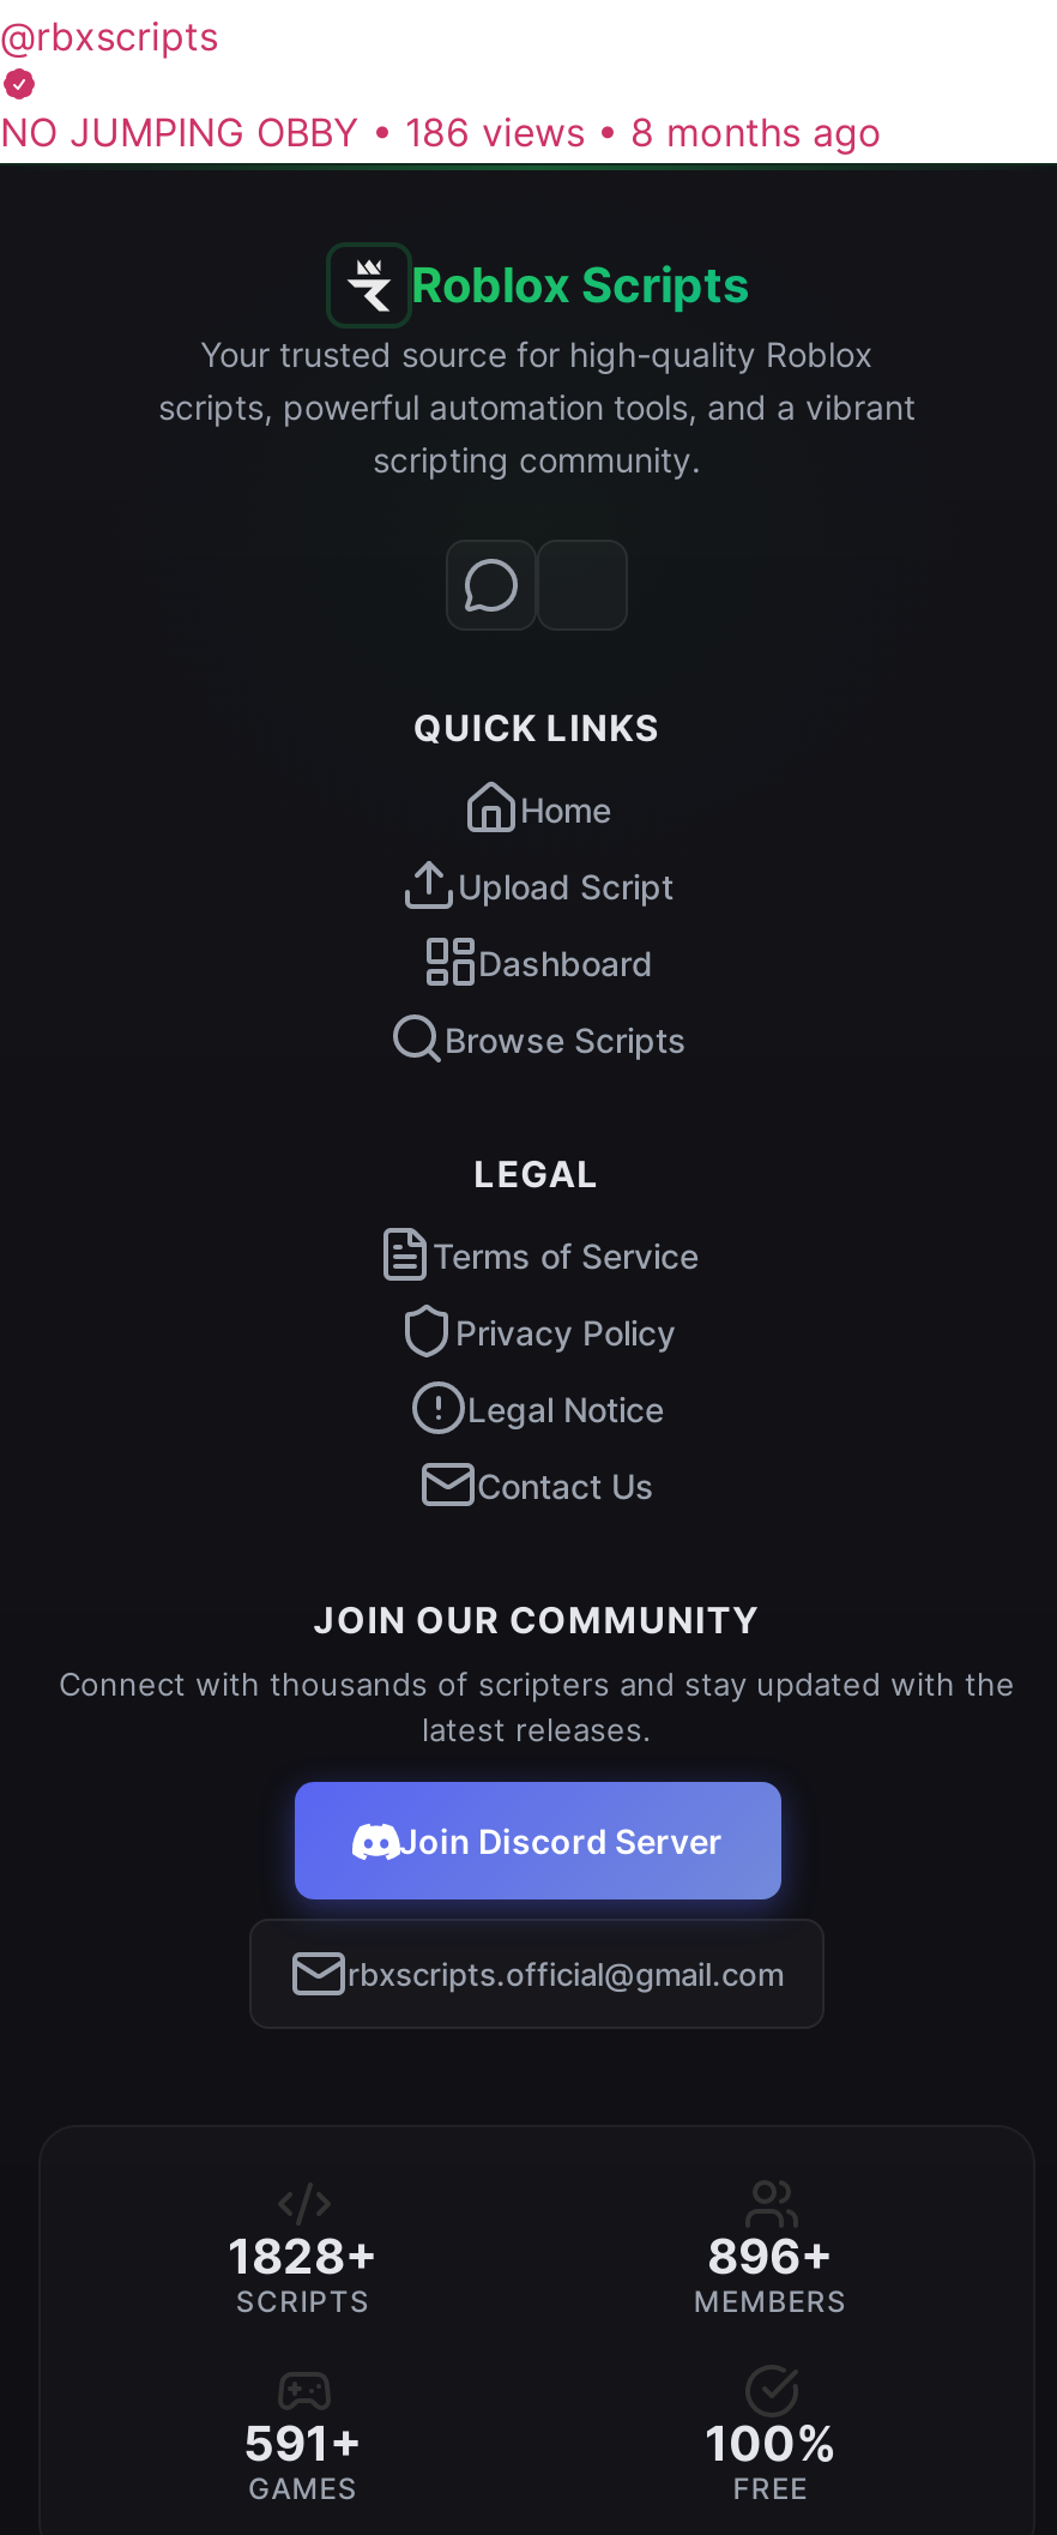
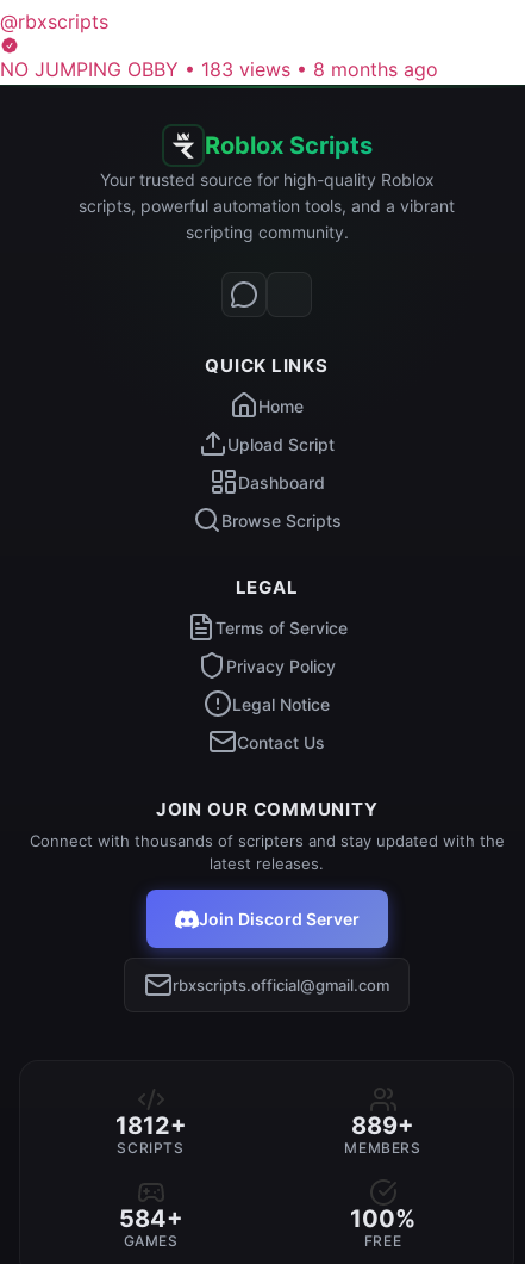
[0,109,882,157] NO JUMPING OBBY • 186 views • 8 months ago -> [0,58,438,82] NO JUMPING OBBY • 183 views • 8 months ago
[228,2228,379,2286] 1828+ -> [115,1111,186,1140] 1812+
[707,2228,834,2286] 896+ -> [351,1111,414,1140] 889+
[243,2415,363,2473] 591+ -> [118,1204,183,1233] 584+

